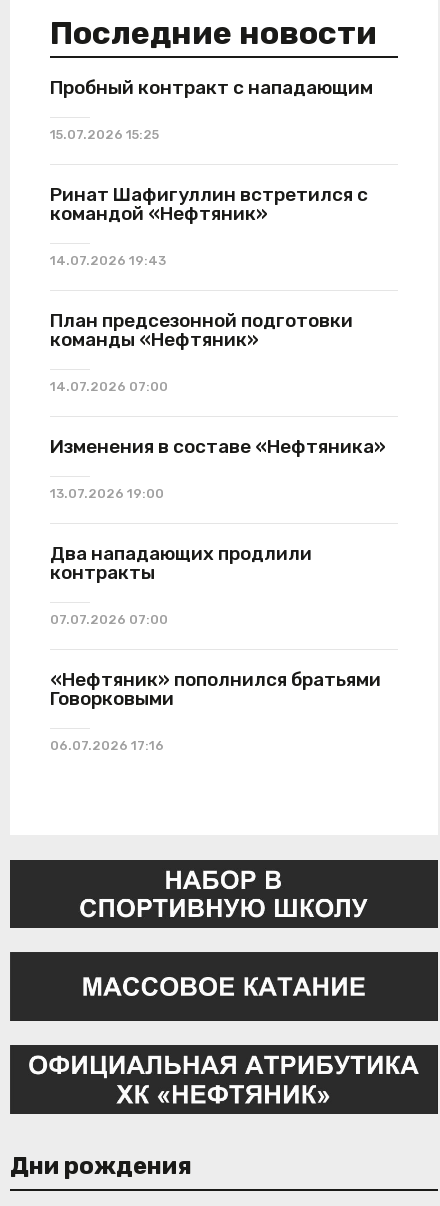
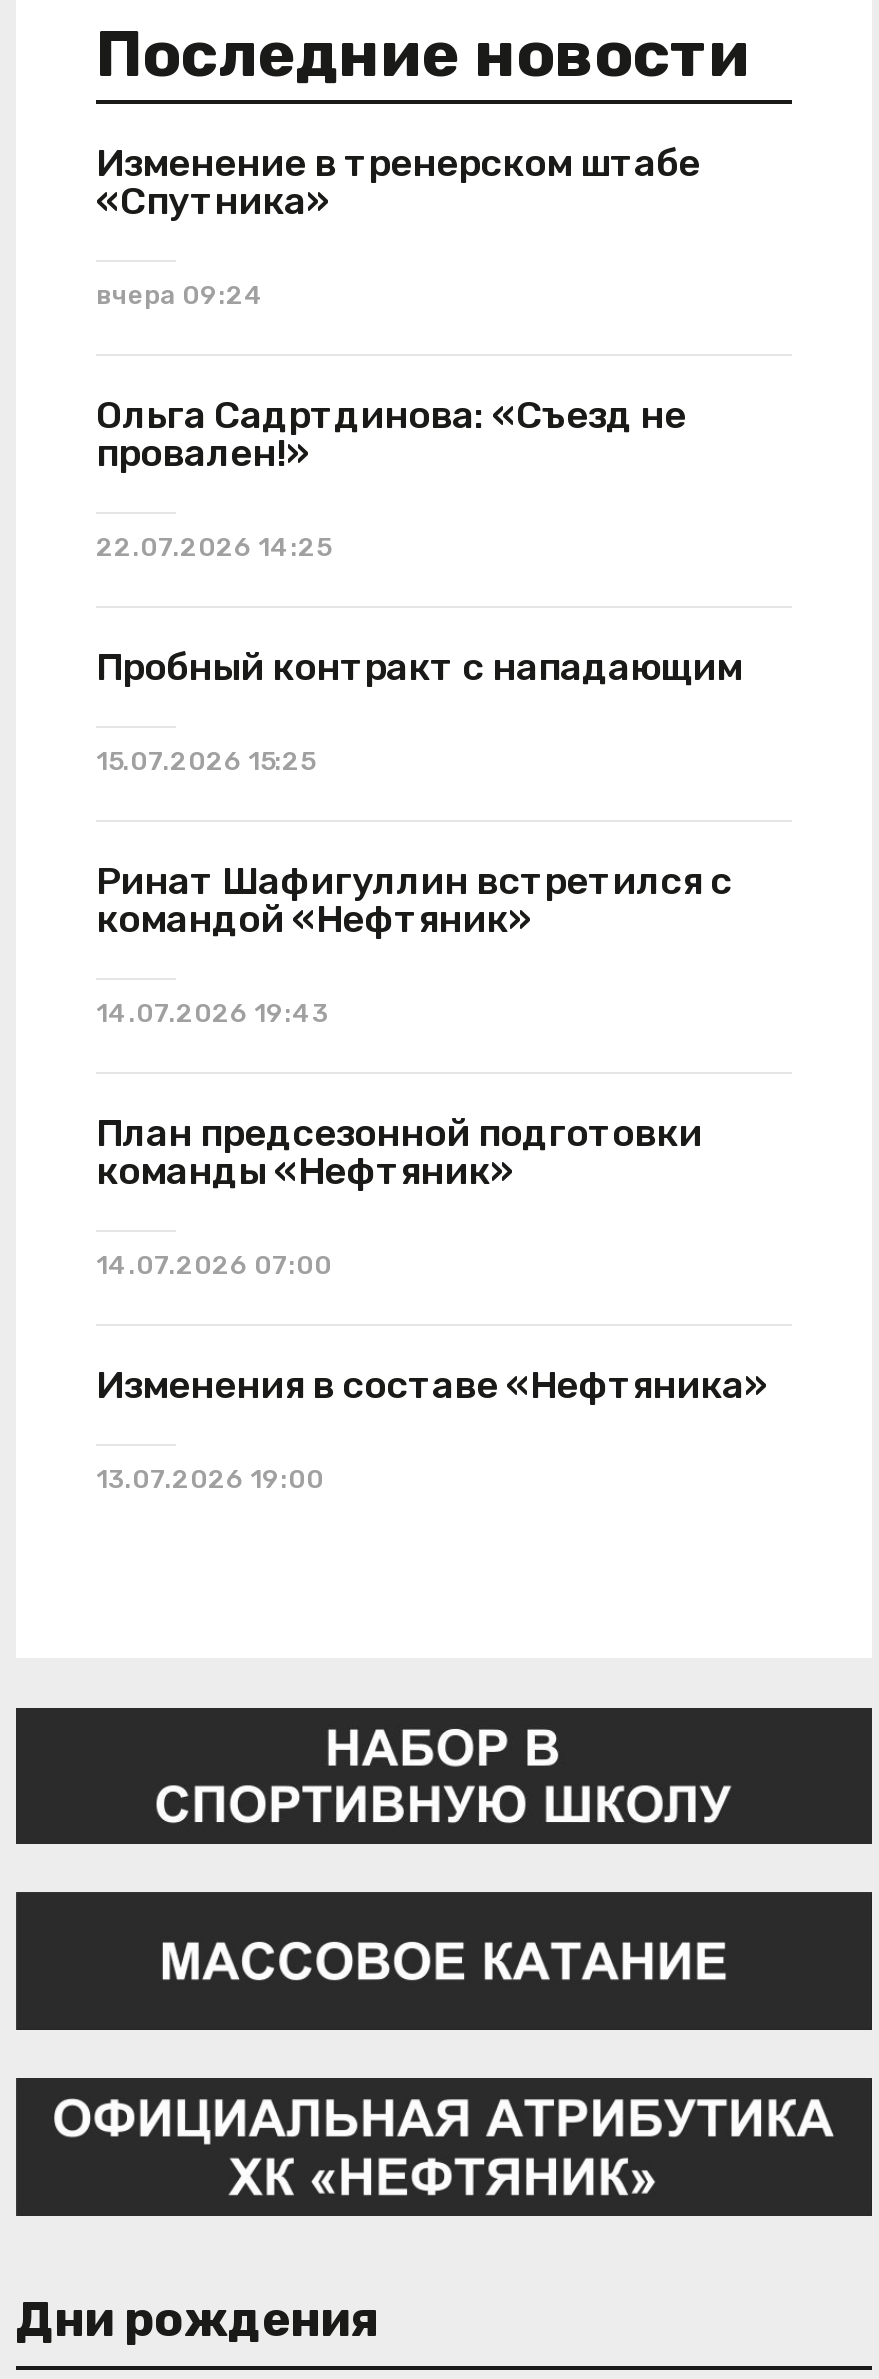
none -> [96,139,700,561] Изменение в тренерском штабе | «Спутника» | вчера 09:24 | Ольга Садртдинова: «Съезд не | провален!» | 22.07.2026 14:25
moved [50,76,386,501] -> [96,643,768,1493]: Пробный контракт с нападающим | 15.07.2026 15:25 | Ринат Шафигуллин встретился с | ... | Изменения в составе «Нефтяника» | 13.07.2026 19:00
[50,542,381,753] Два нападающих продлили | контракты | 07.07.2026 07:00 | «Нефтяник» пополнился братьями | Говорковыми | 06.07.2026 17:16 -> none

